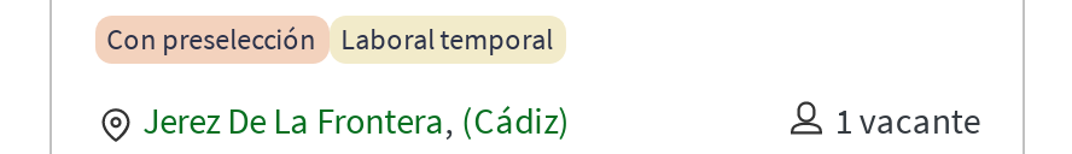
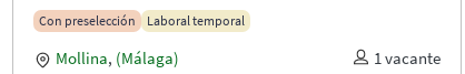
[143,97,570,142] Jerez De La Frontera, (Cádiz) -> [55,48,179,69] Mollina, (Málaga)

